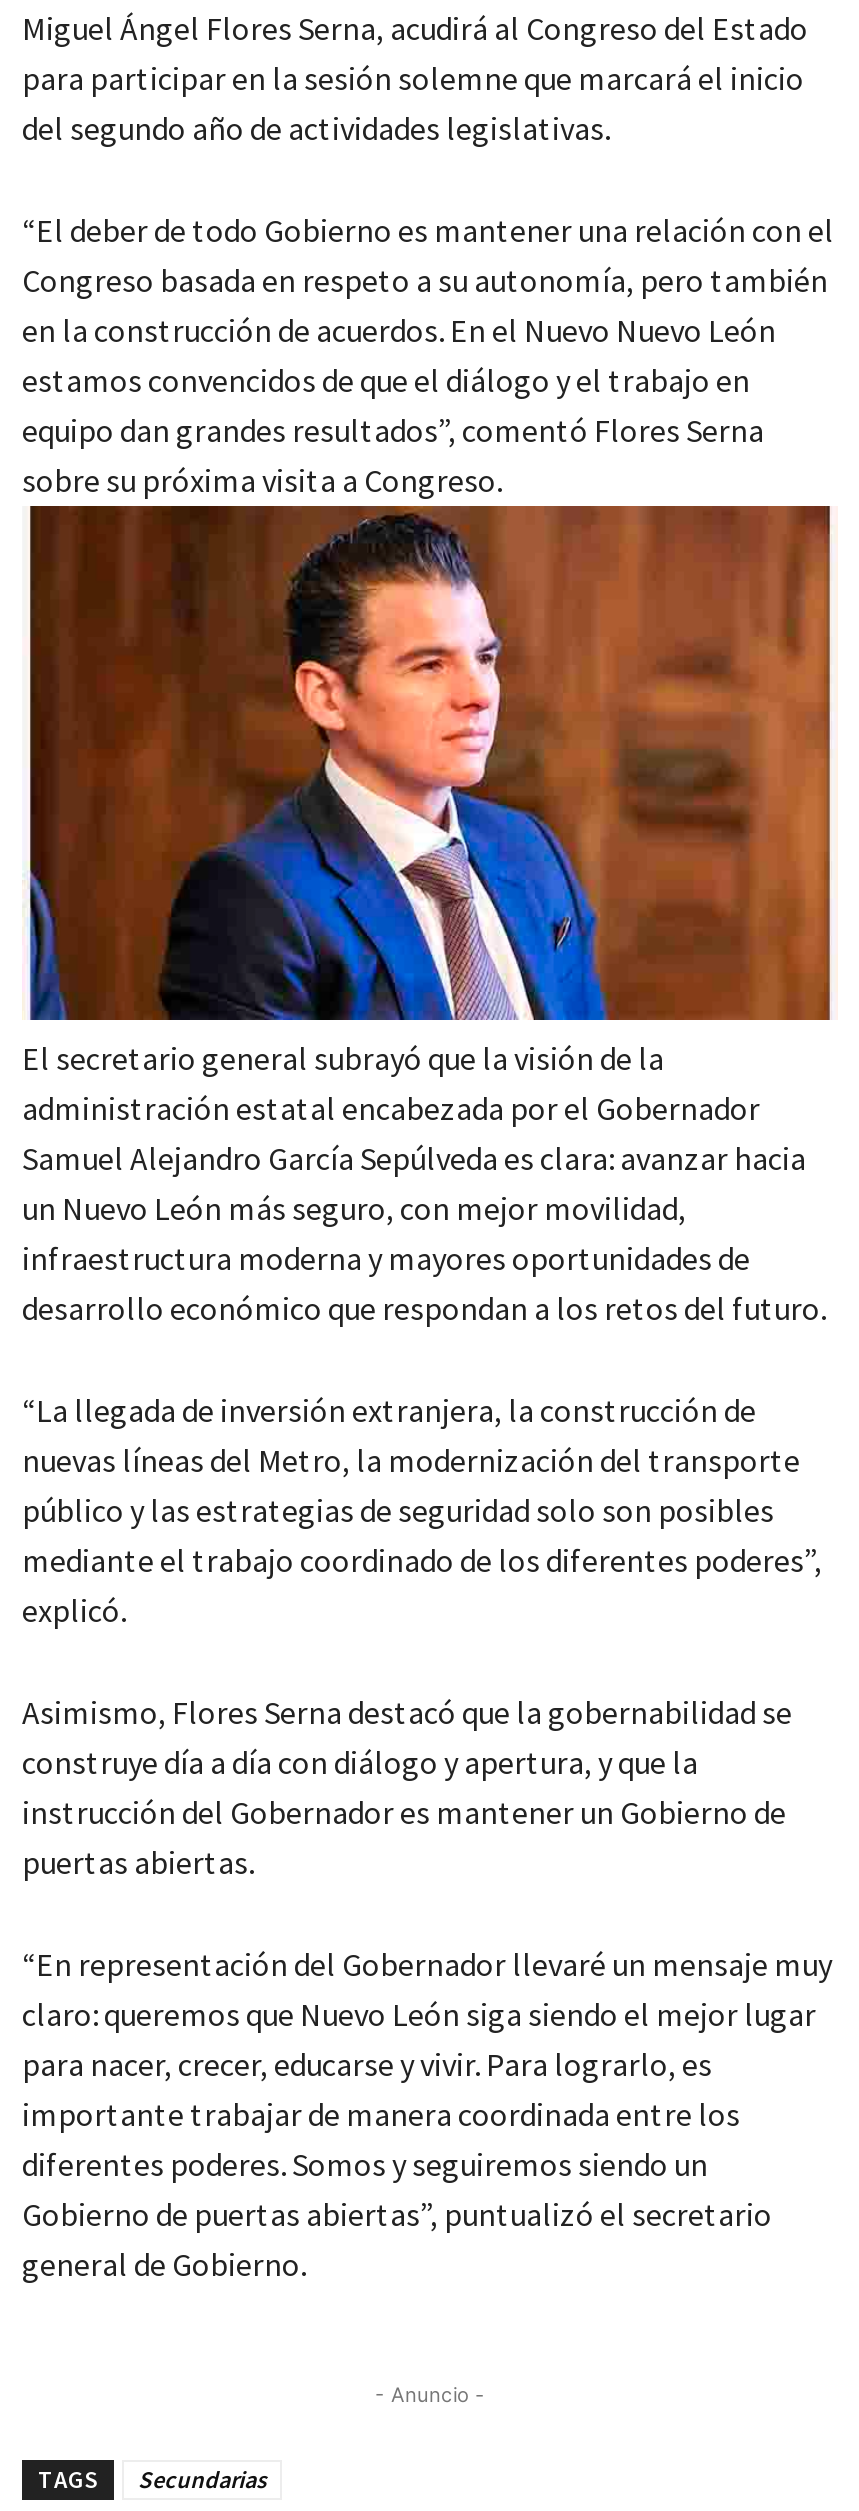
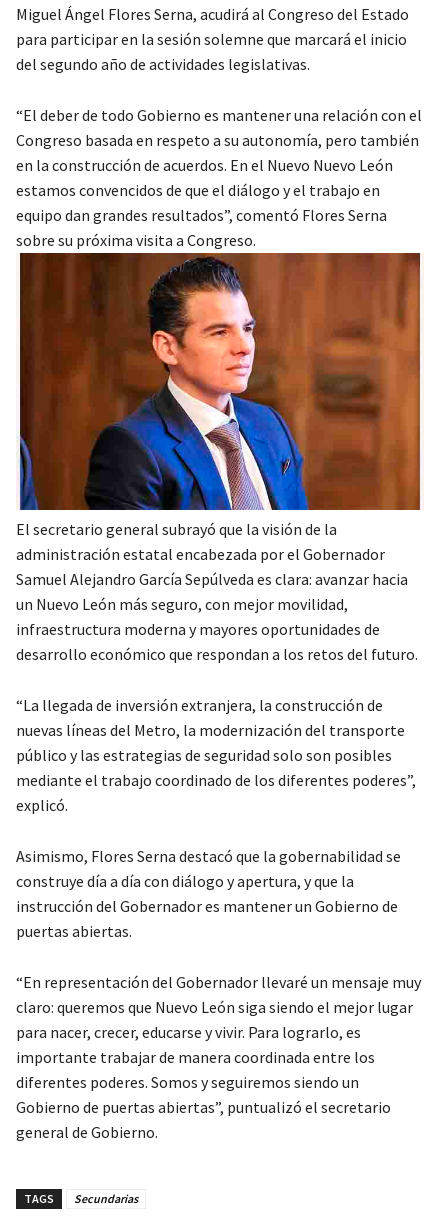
[375,2381,485,2405] - Anuncio - -> none

